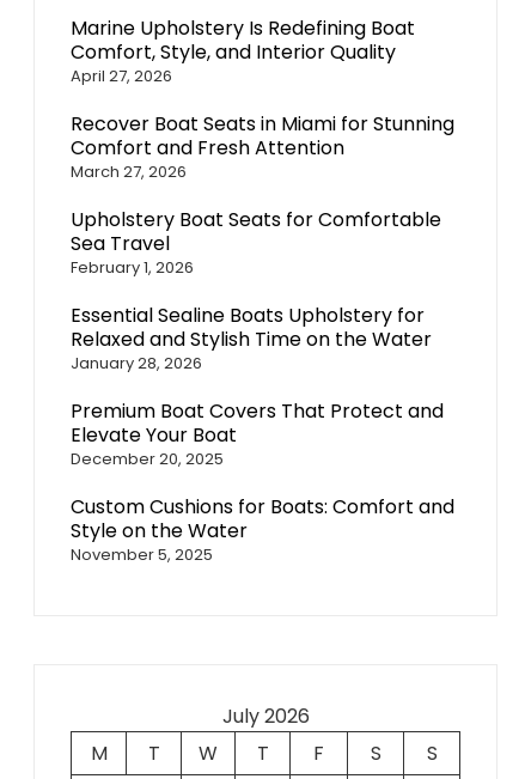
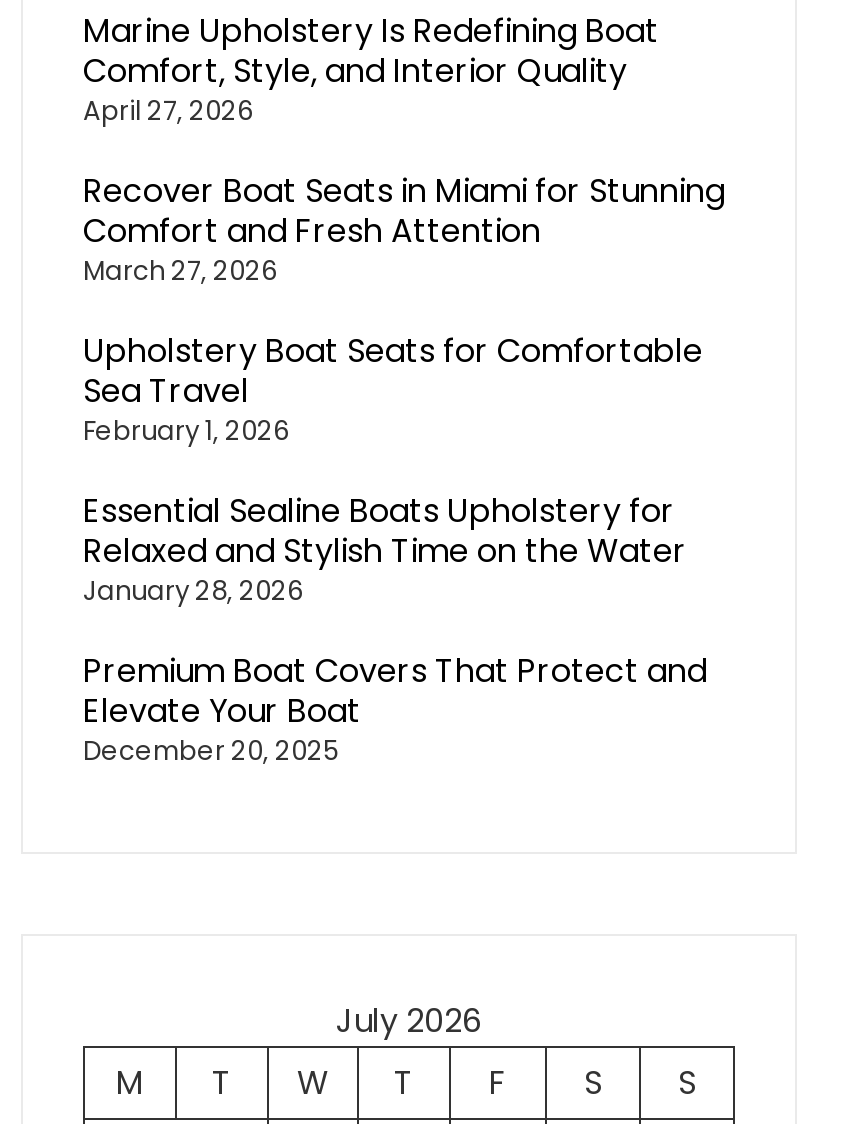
[71,493,454,566] Custom Cushions for Boats: Comfort and | Style on the Water | November 5, 2025 -> none

